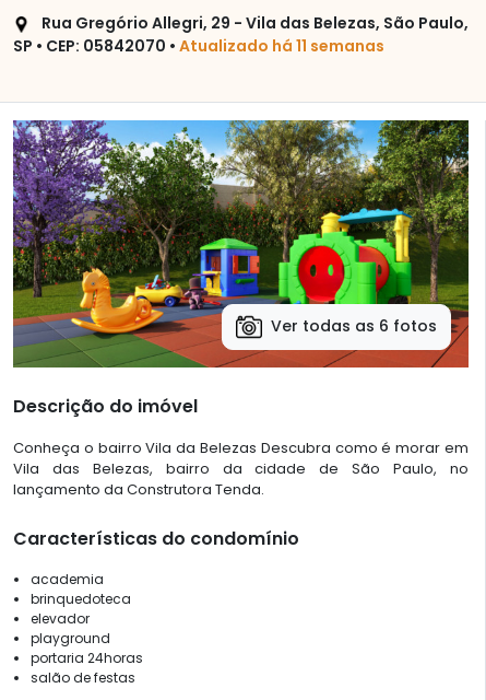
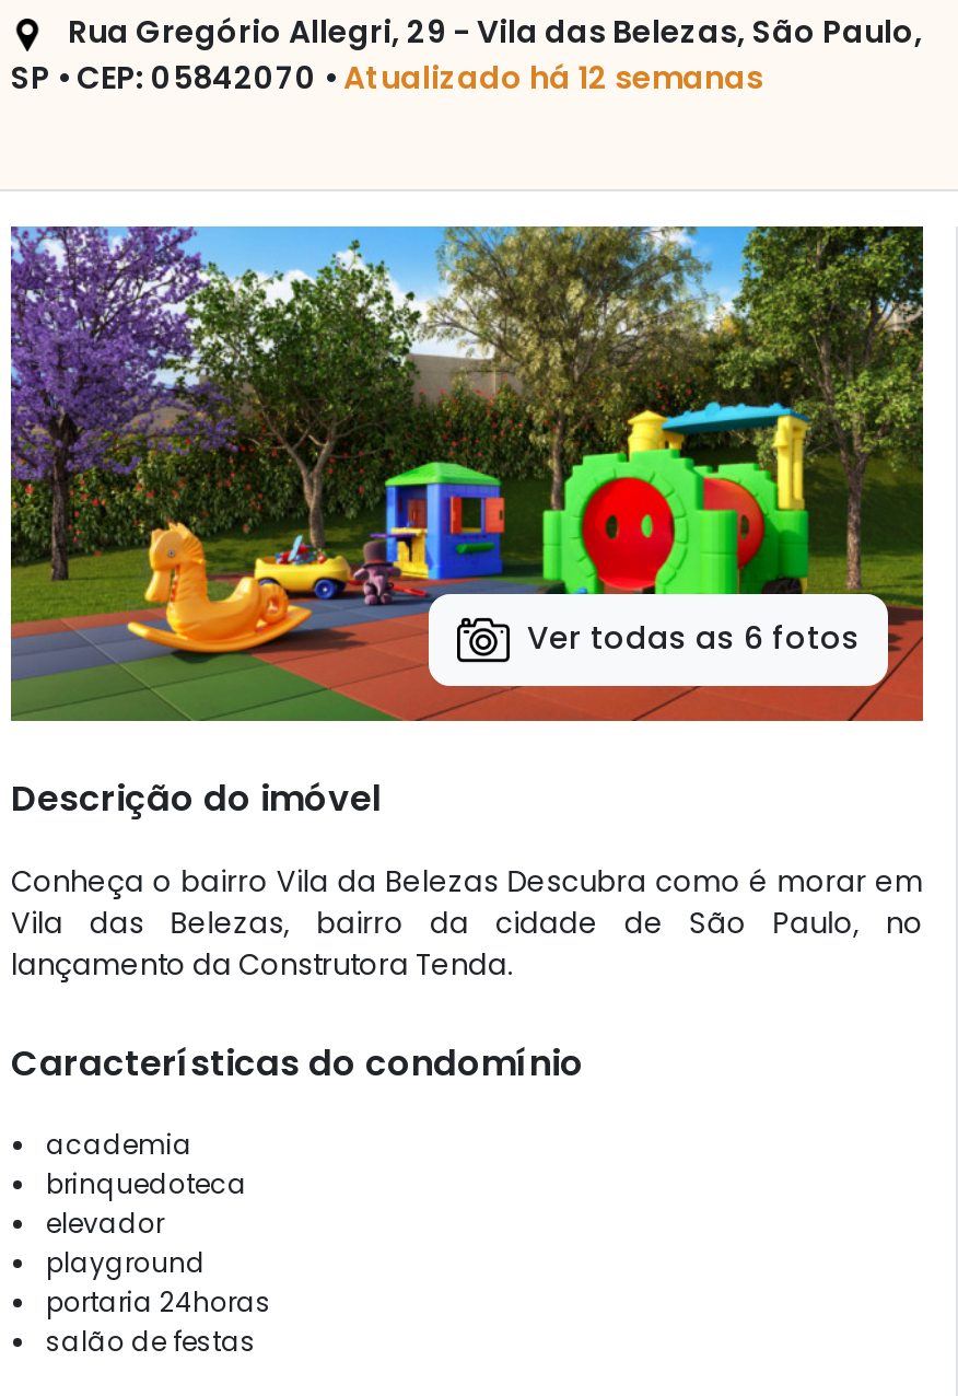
[13,35,384,57] SP • CEP: 05842070 • Atualizado há 11 semanas -> [11,56,763,100] SP • CEP: 05842070 • Atualizado há 12 semanas

